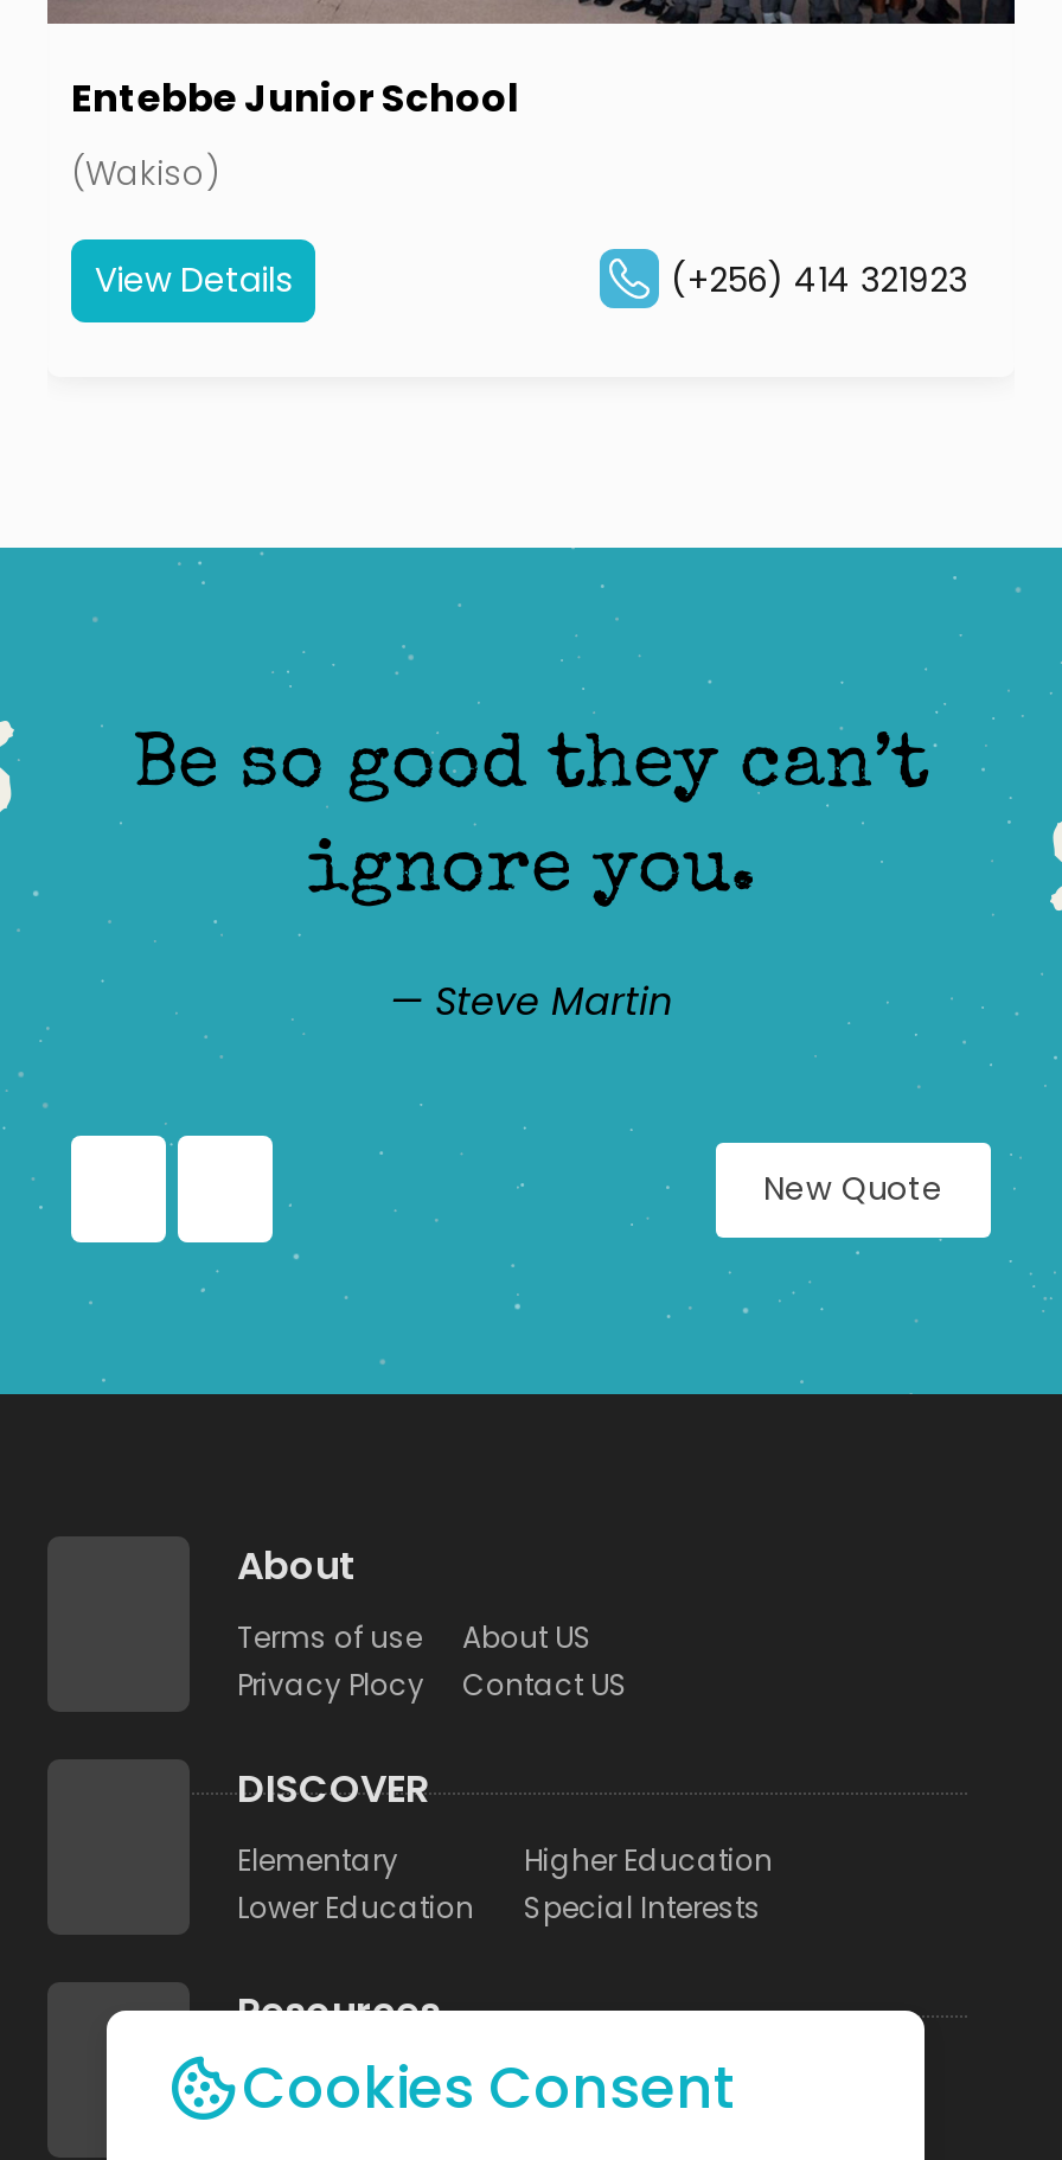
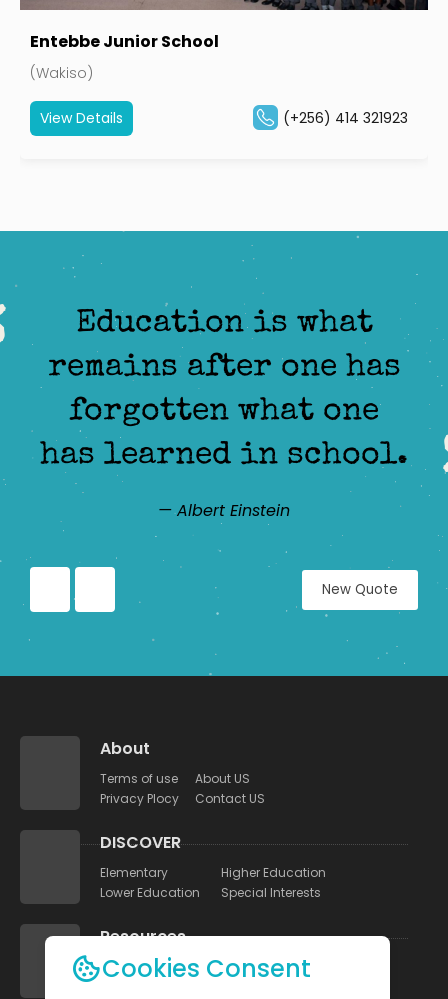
[133,731,929,913] Be so good they can’t | ignore you. -> [40,308,408,473] Education is what | remains after one has | forgotten what one | has learned in school.
[390,975,672,1029] — Steve Martin -> [158,499,290,522] — Albert Einstein

